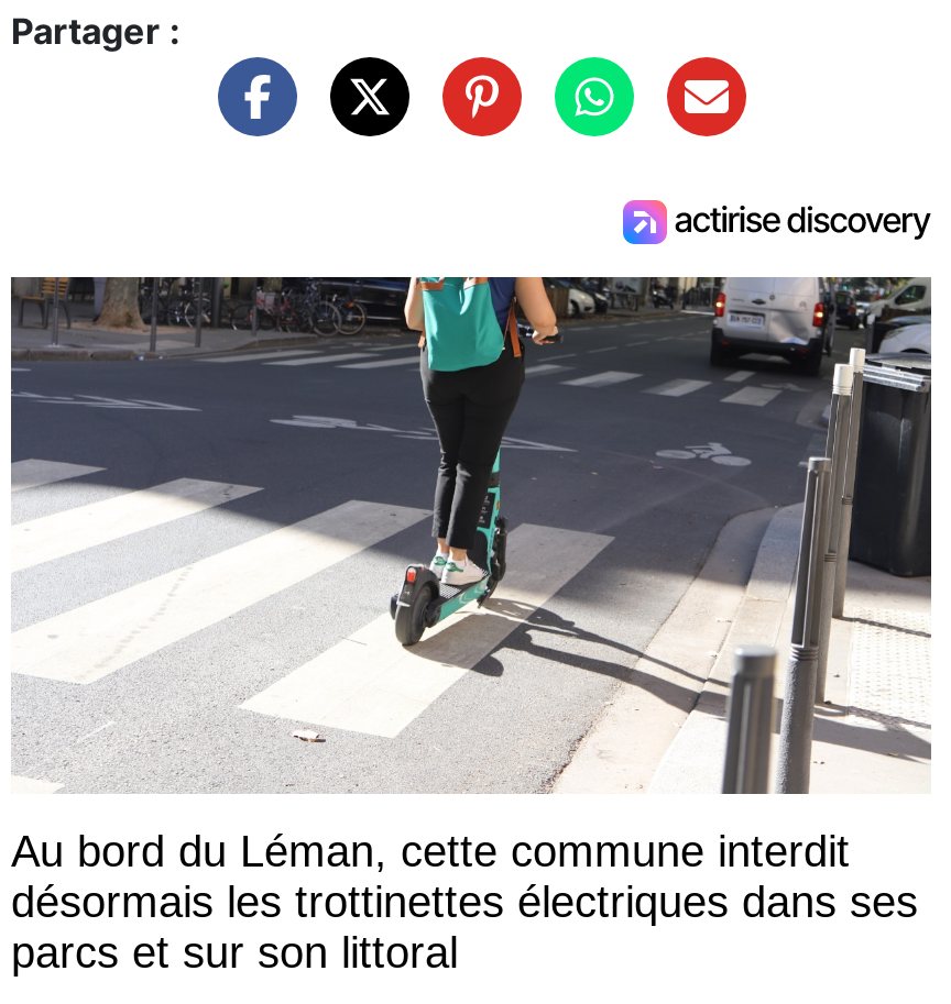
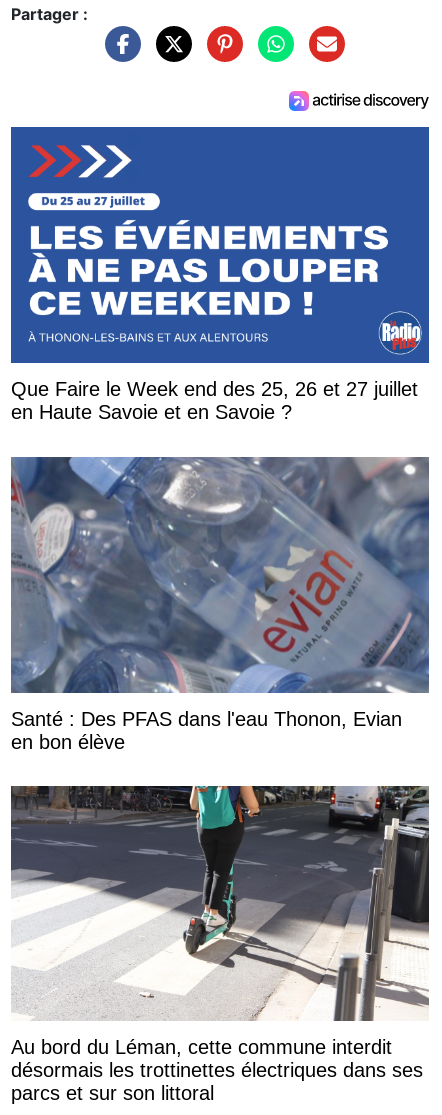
none -> [10,126,430,423] [image] | Que Faire le Week end des 25, 26 et 27 juillet | en Haute Savoie et en Savoie ?
none -> [10,456,430,753] [image] | Santé : Des PFAS dans l'eau Thonon, Evian | en bon élève

